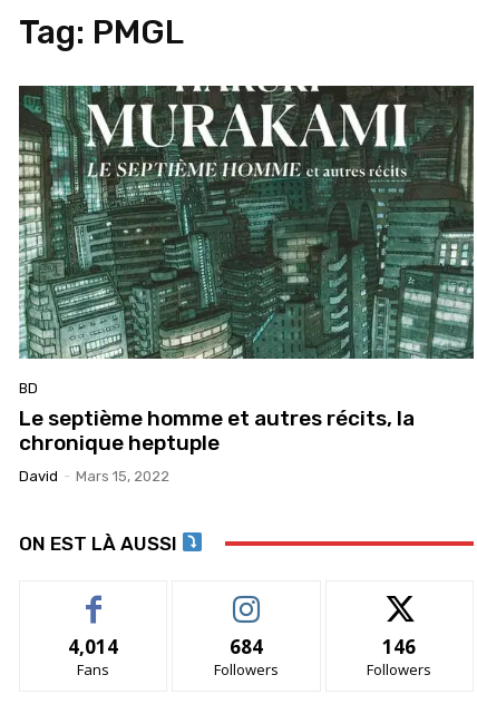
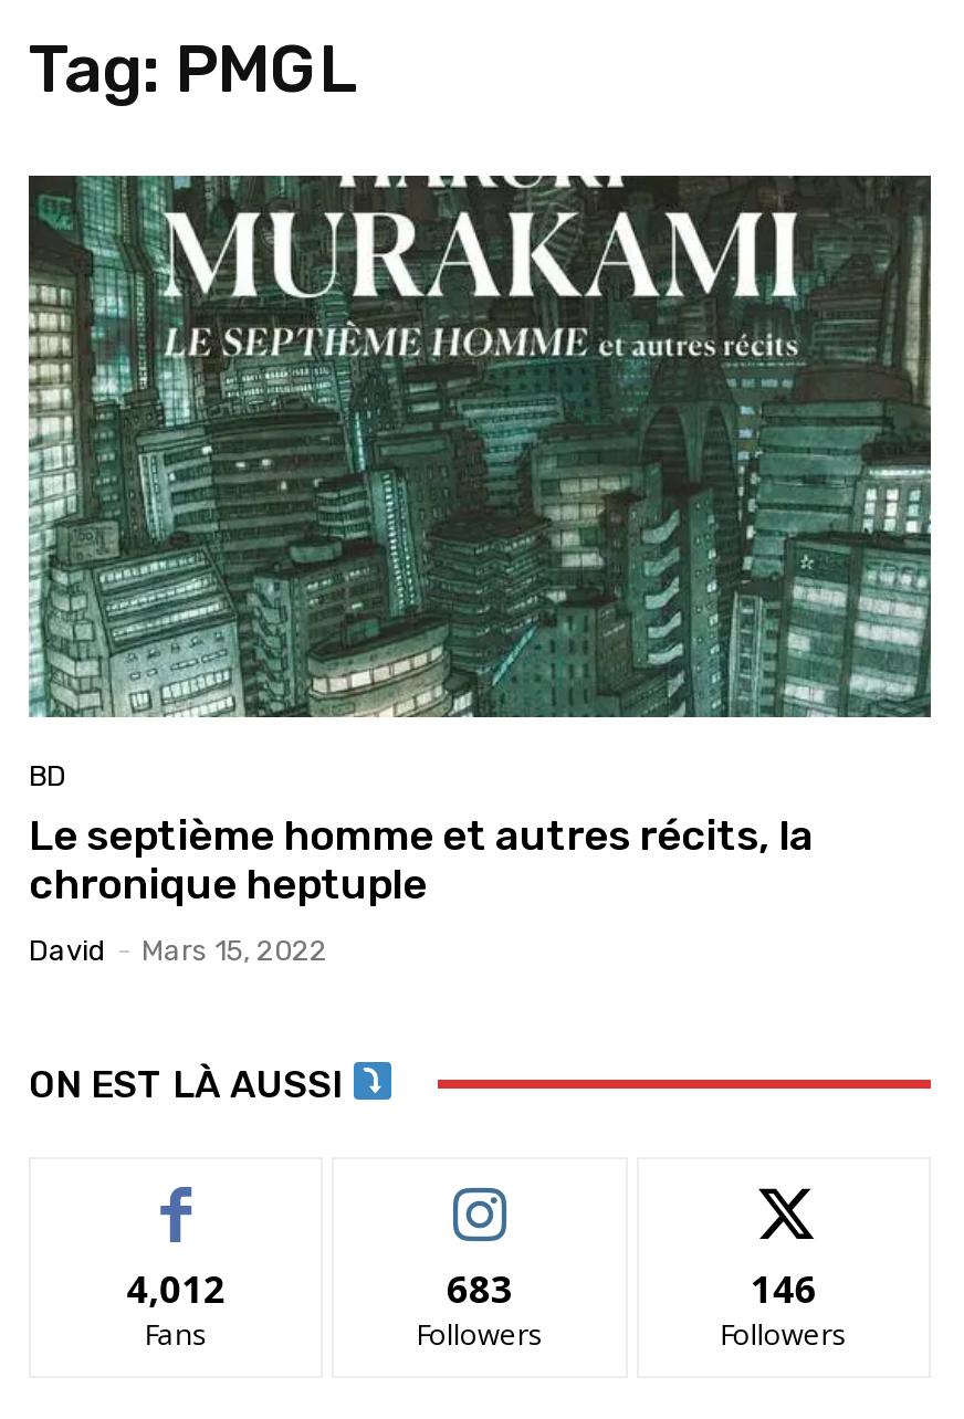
[68,634,118,659] 4,014 -> [126,1263,226,1314] 4,012
[230,634,263,659] 684 -> [447,1263,513,1314] 683

